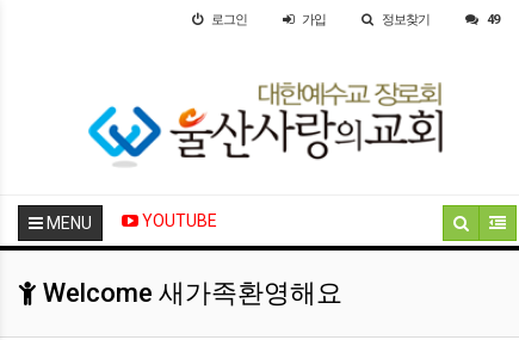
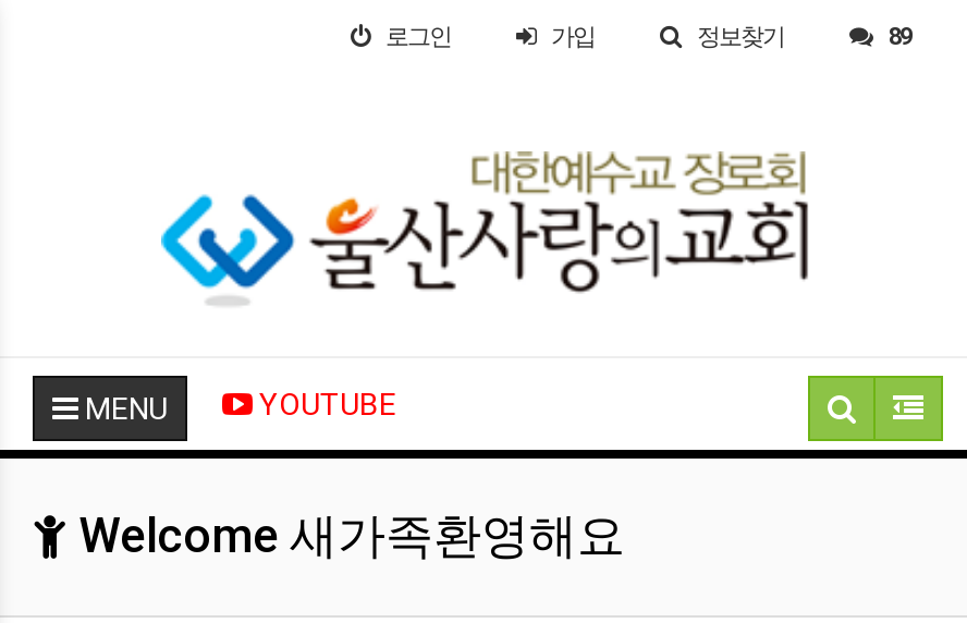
[487,12,499,27] 49 -> [889,23,910,51] 89

